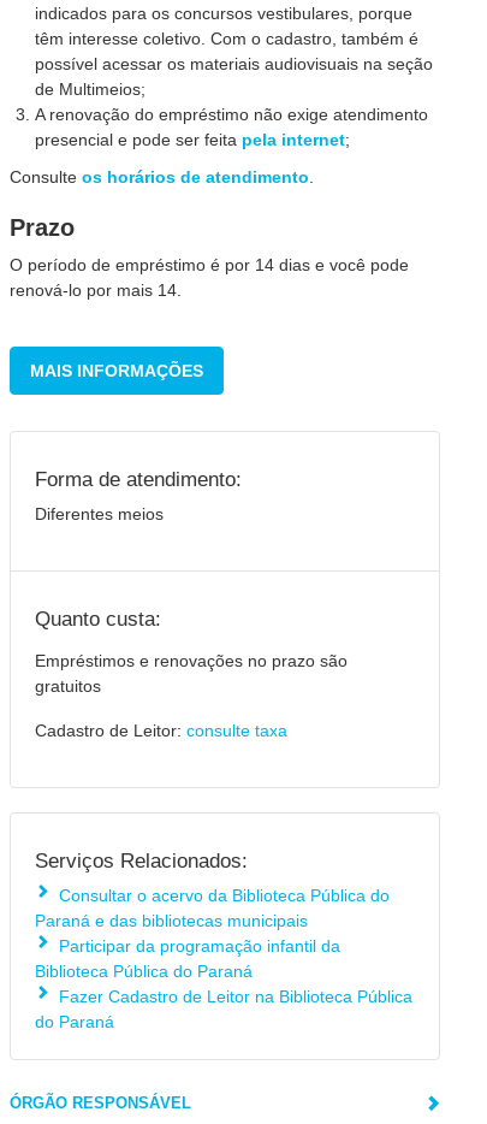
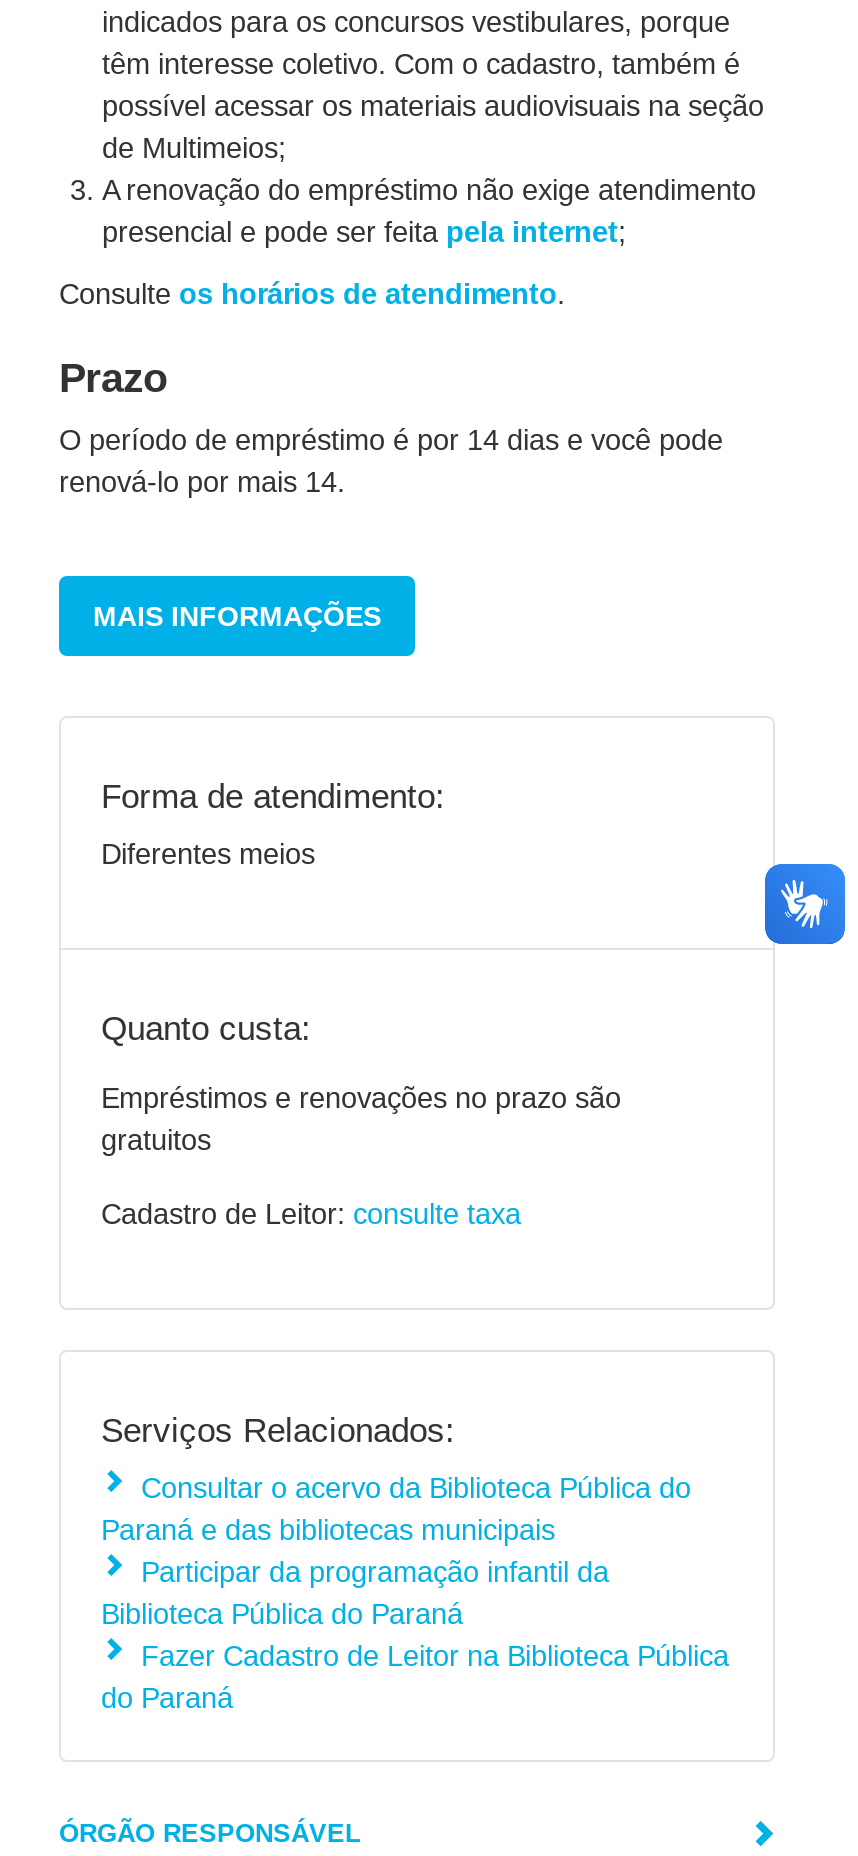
none -> [763,862,847,946] [image]

